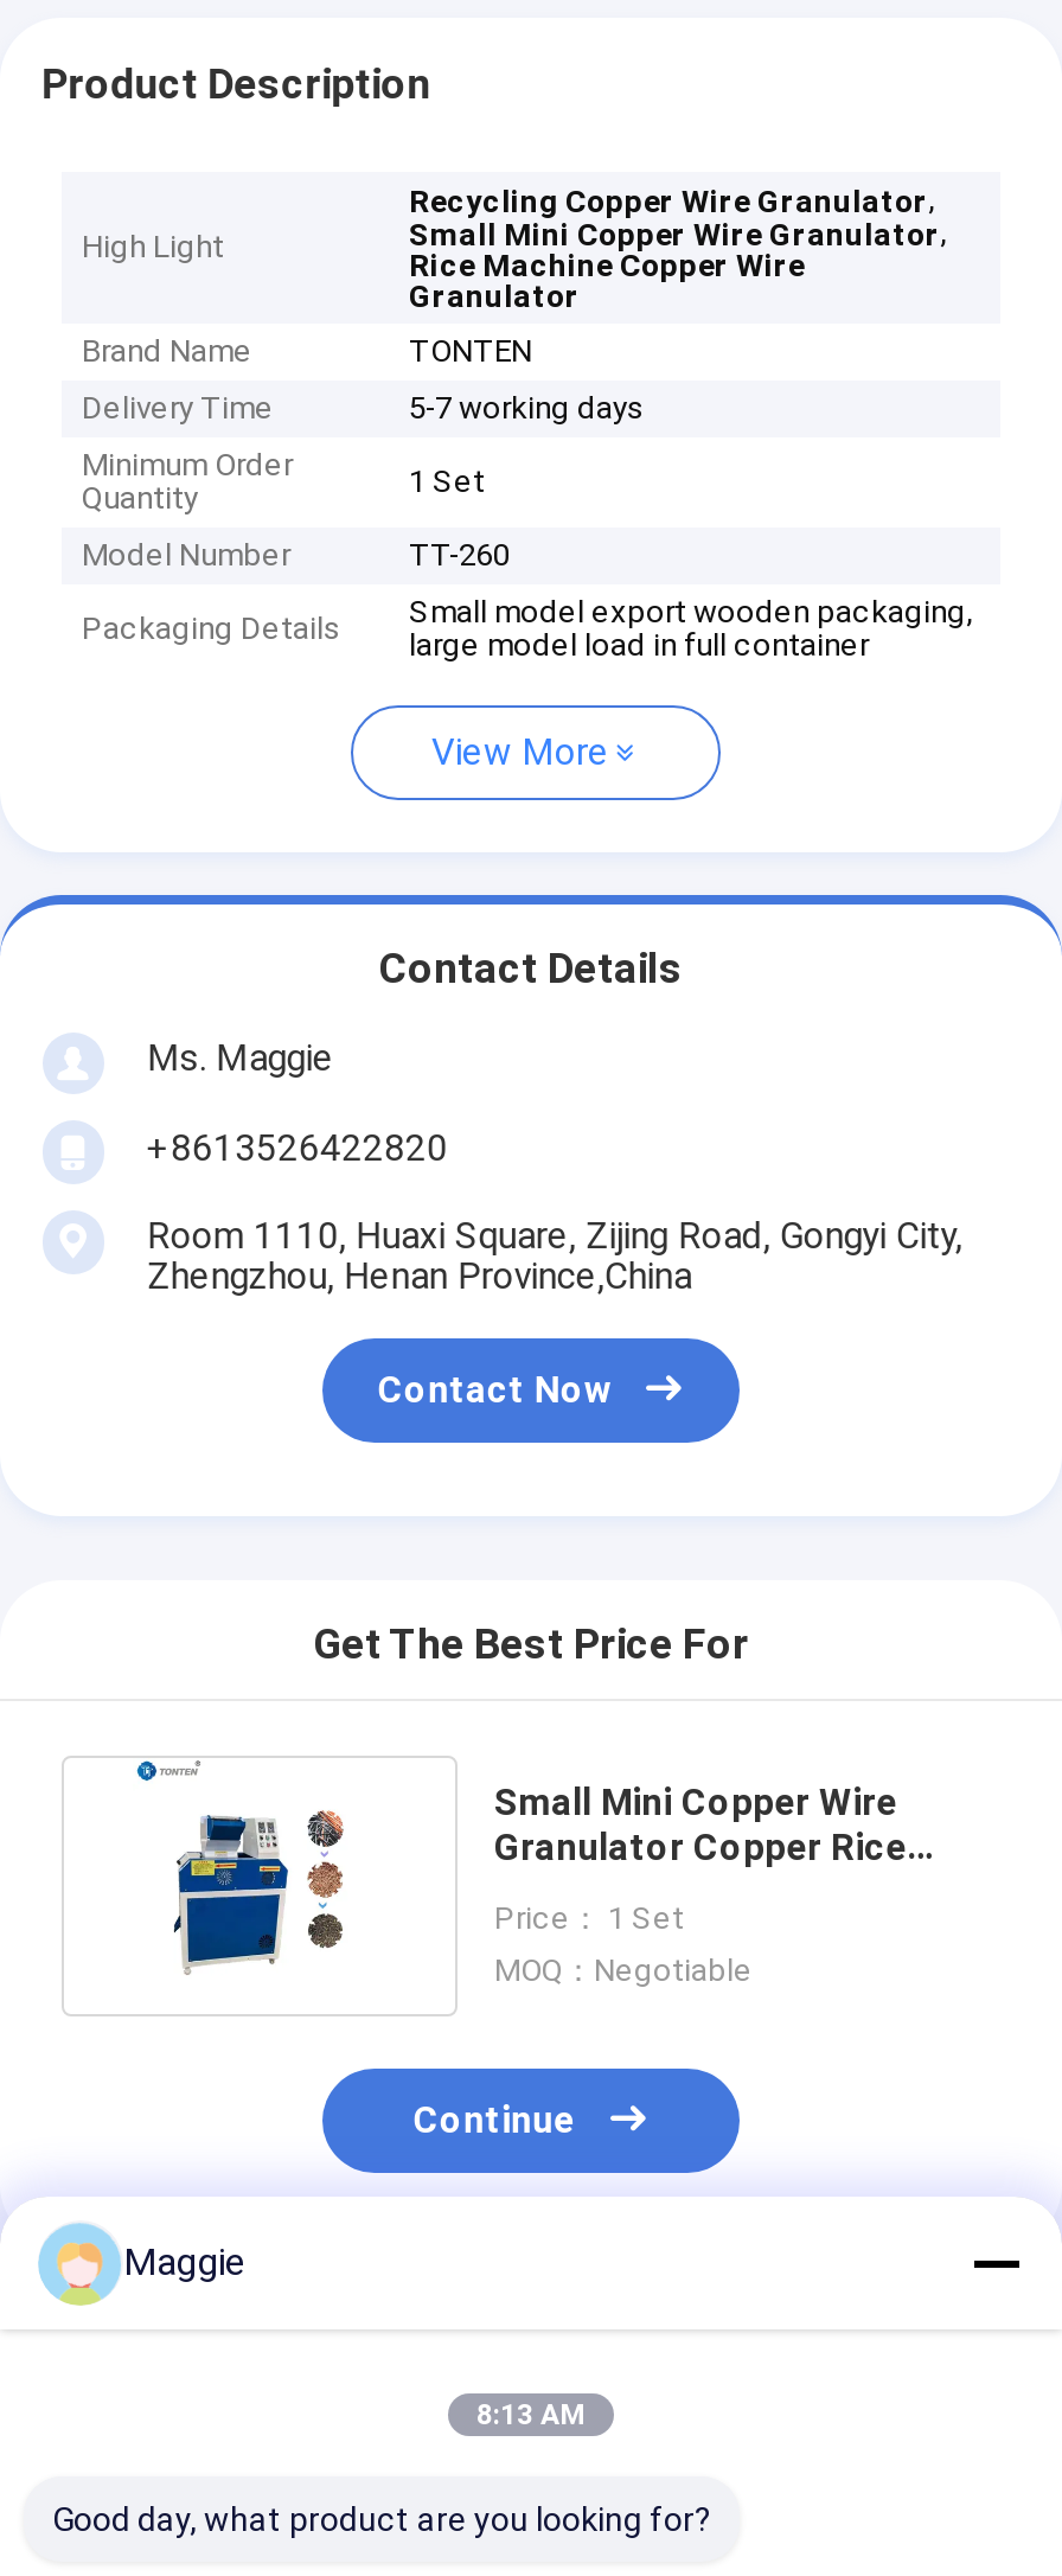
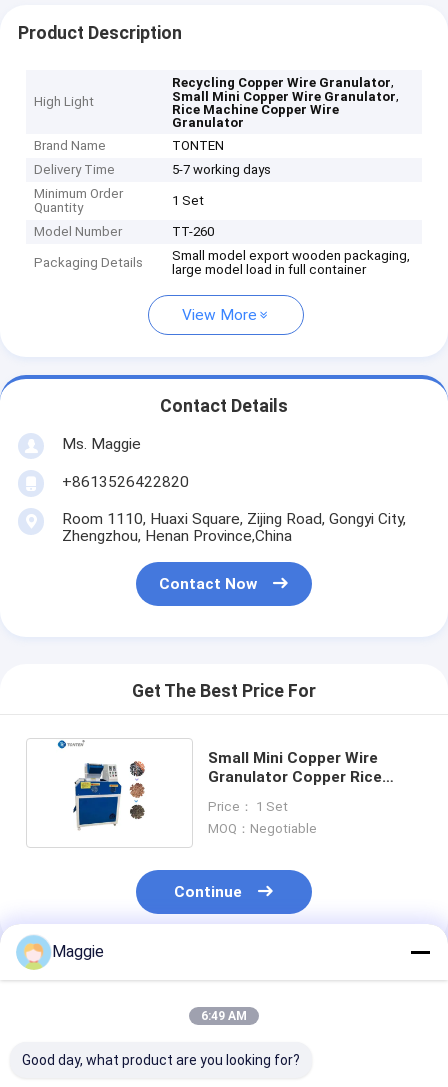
[476,2398,586,2431] 8:13 AM -> [201,1009,247,1023] 6:49 AM

